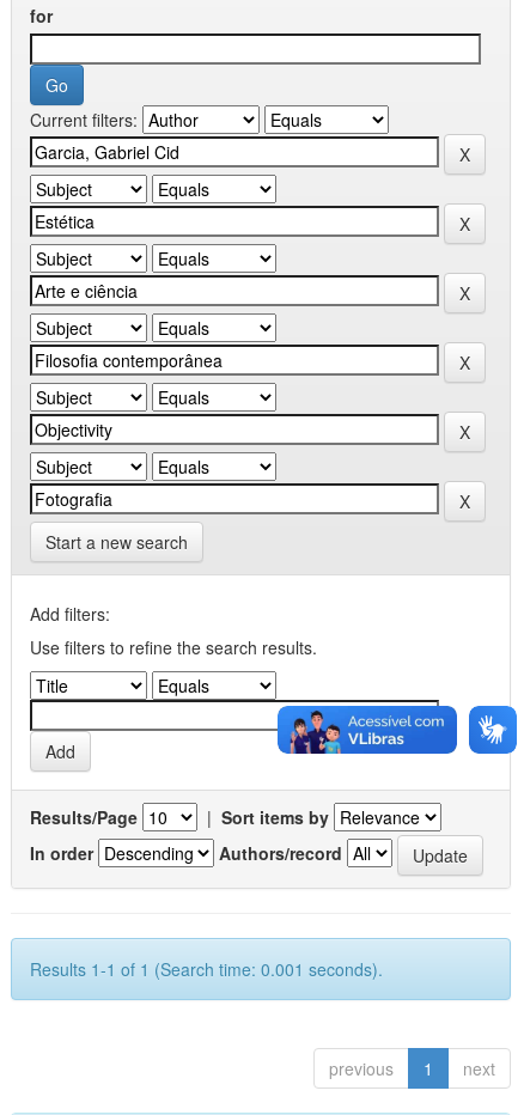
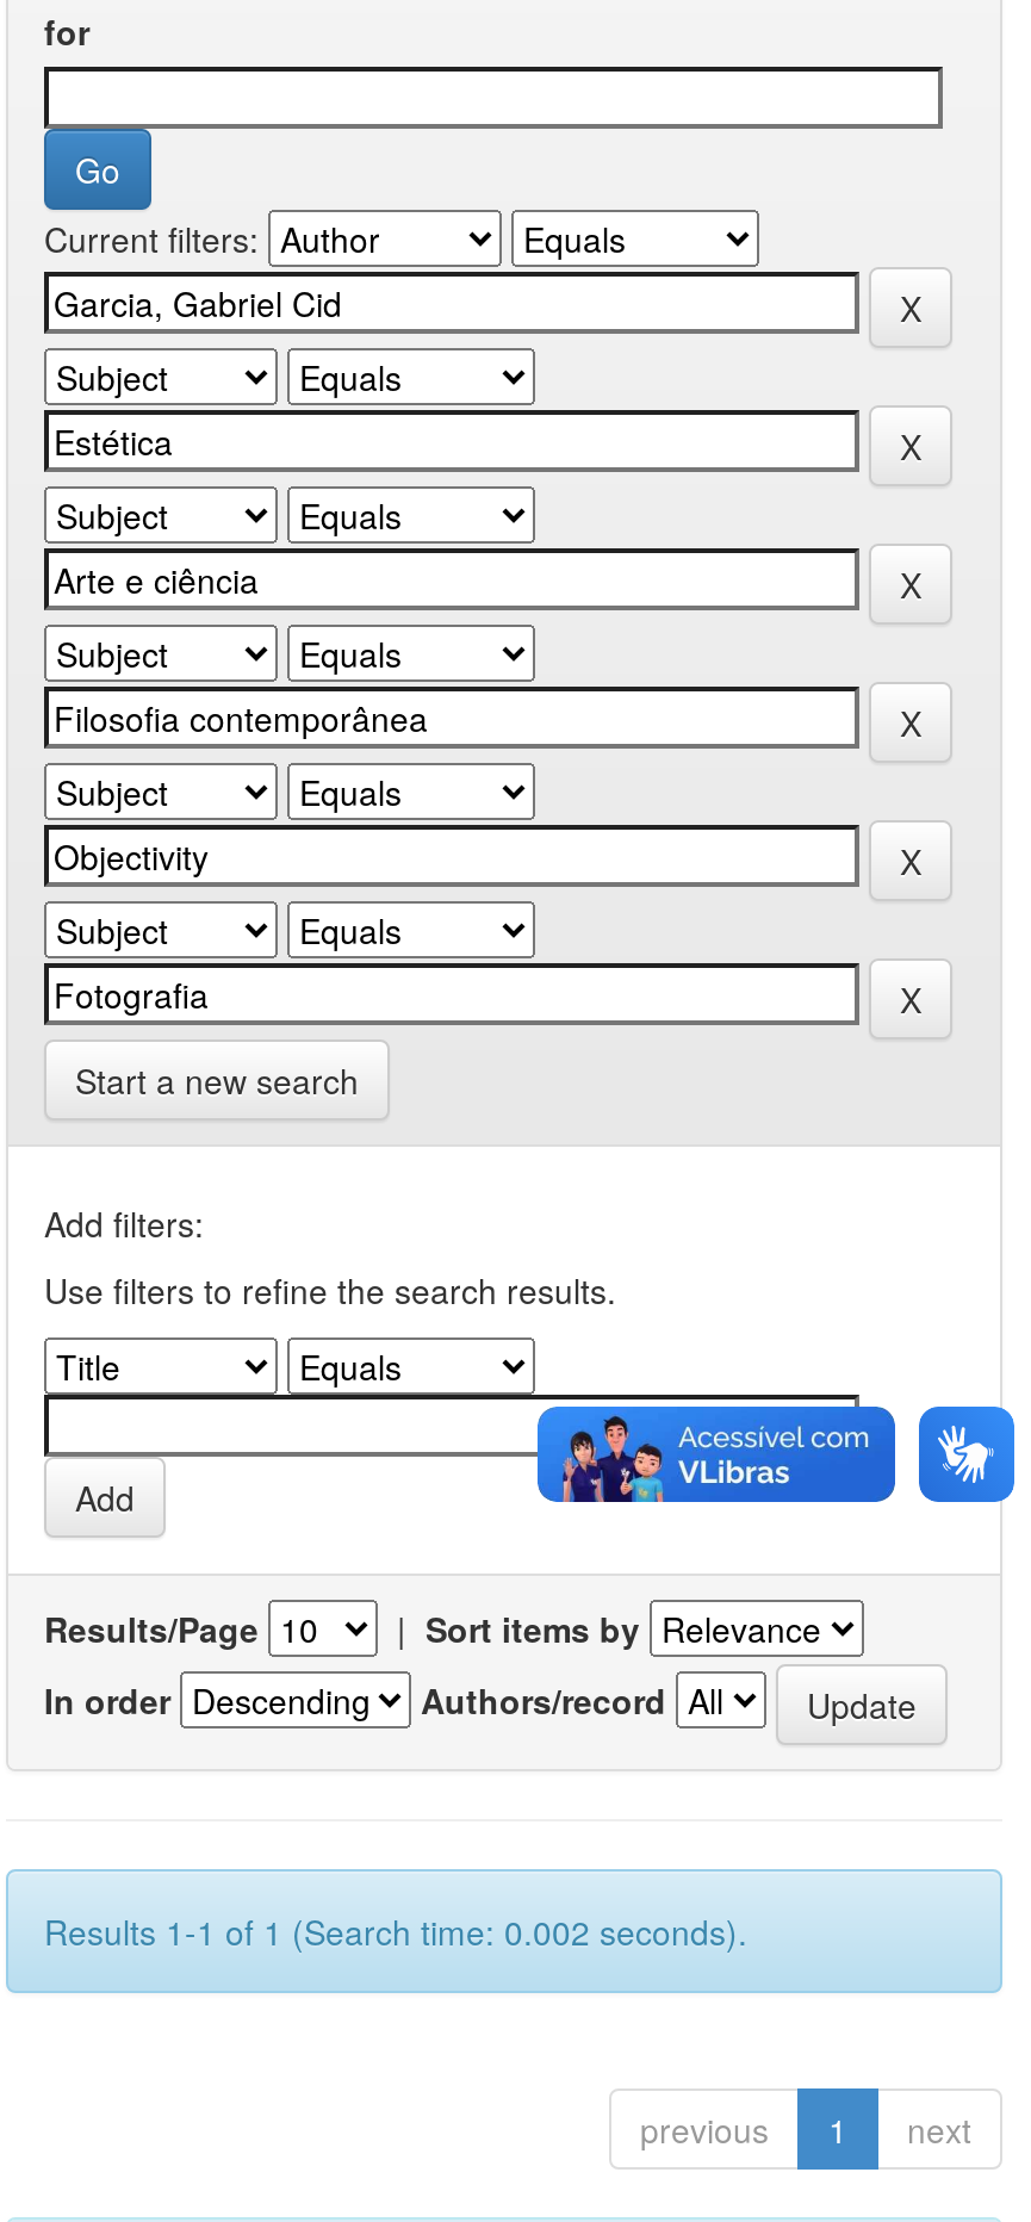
[30,957,383,981] Results 1-1 of 1 (Search time: 0.001 seconds). -> [44,1907,747,1955] Results 1-1 of 1 (Search time: 0.002 seconds).

